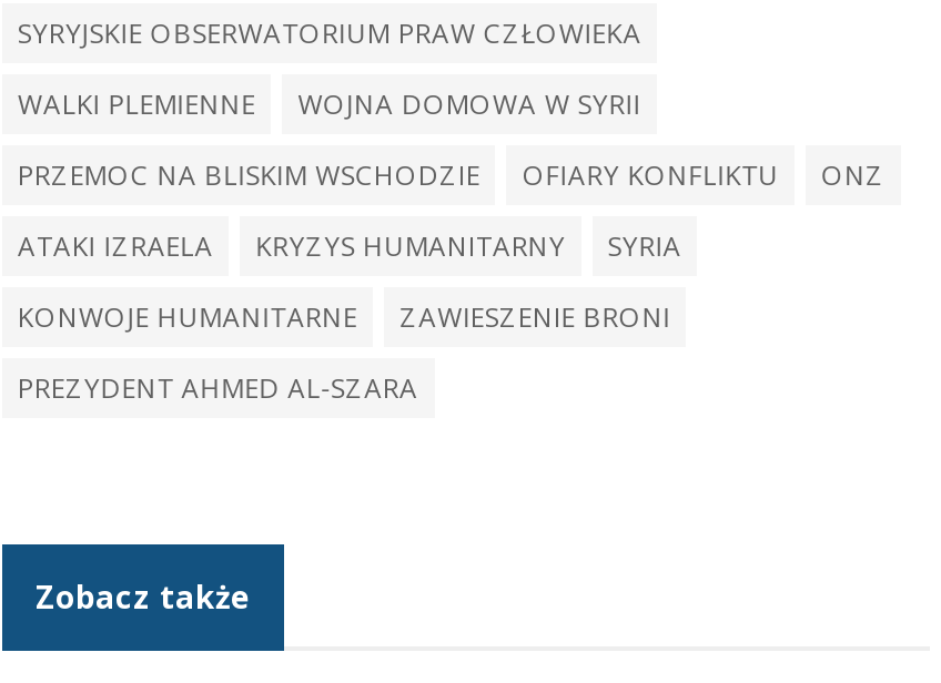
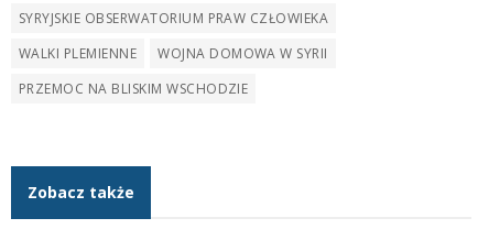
[18,156,885,406] OFIARY KONFLIKTU | ONZ | ATAKI IZRAELA | KRYZYS HUMANITARNY | SYRIA | KONWOJE HUMANITARNE | ZAWIESZENIE BRONI | PREZYDENT AHMED AL-SZARA -> none

